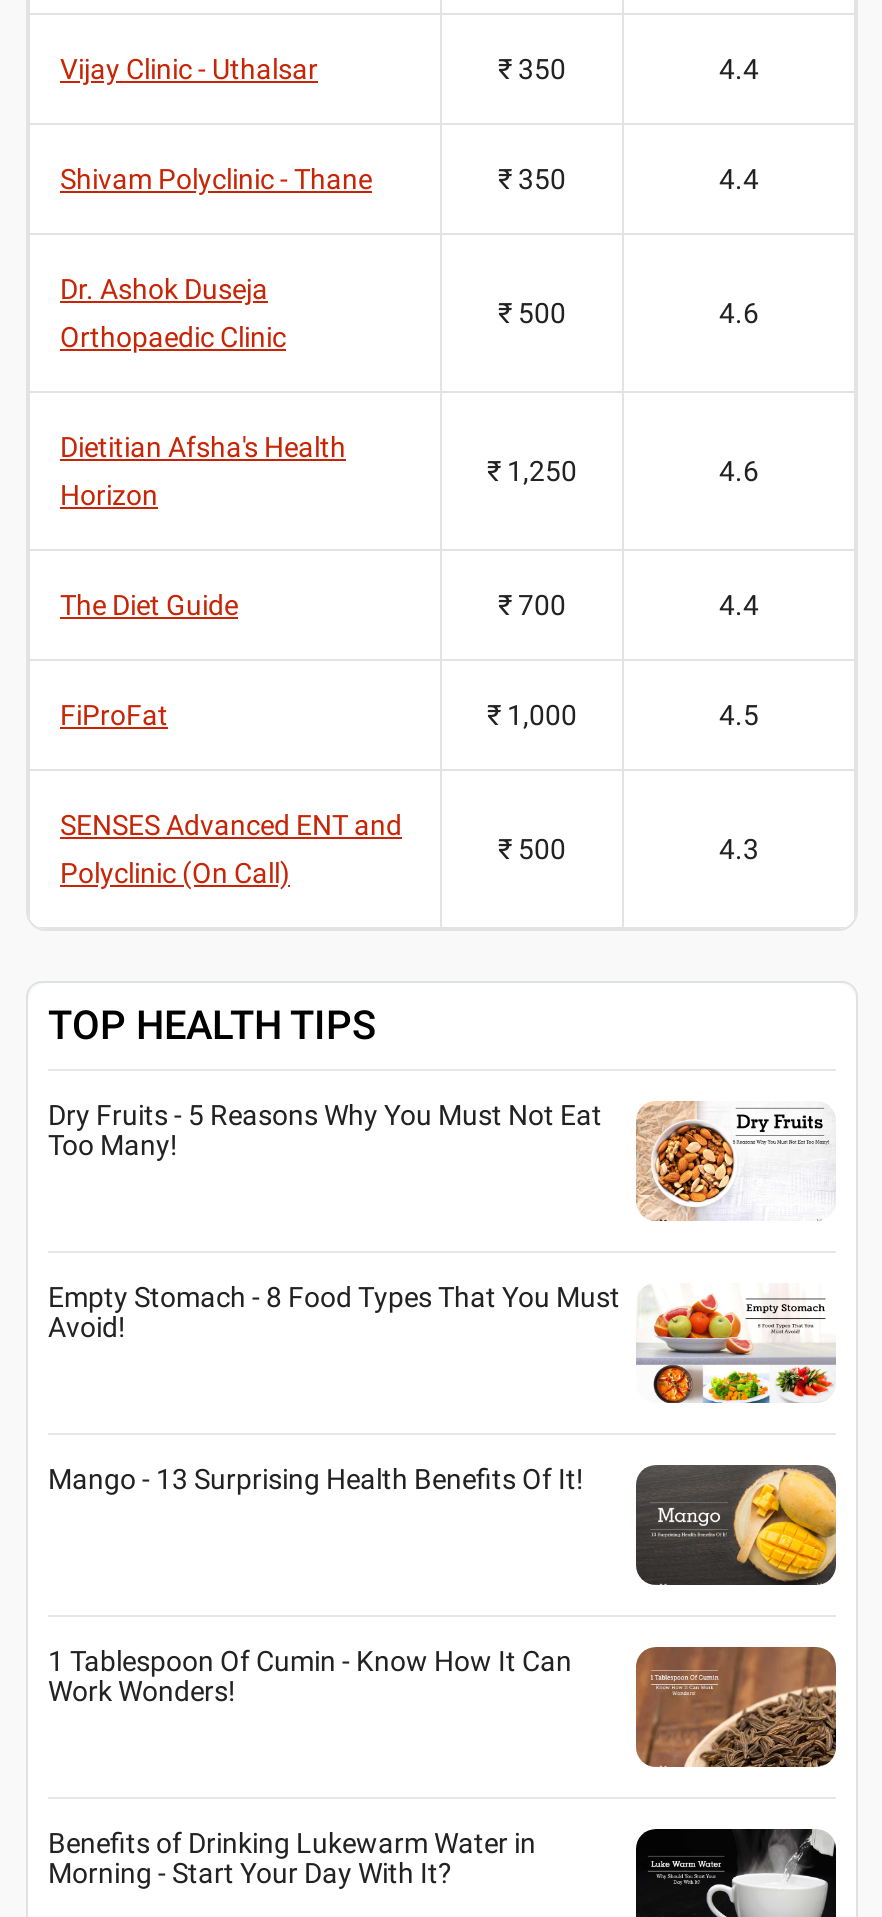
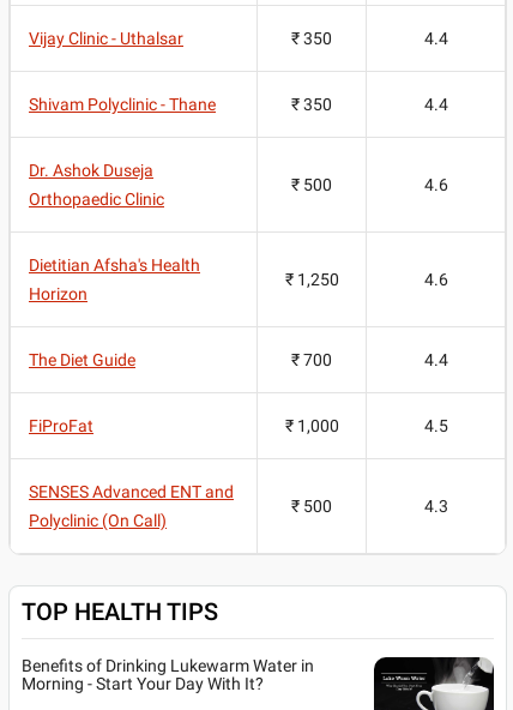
[48,1098,830,1223] [image] | Dry Fruits - 5 Reasons Why You Must Not Eat | Too Many! -> none
[48,1280,836,1405] [image] | Empty Stomach - 8 Food Types That You Must | Avoid! -> none
[48,1462,838,1587] [image] | Mango - 13 Surprising Health Benefits Of It! -> none
[48,1644,838,1769] [image] | 1 Tablespoon Of Cumin - Know How It Can | Work Wonders! -> none

